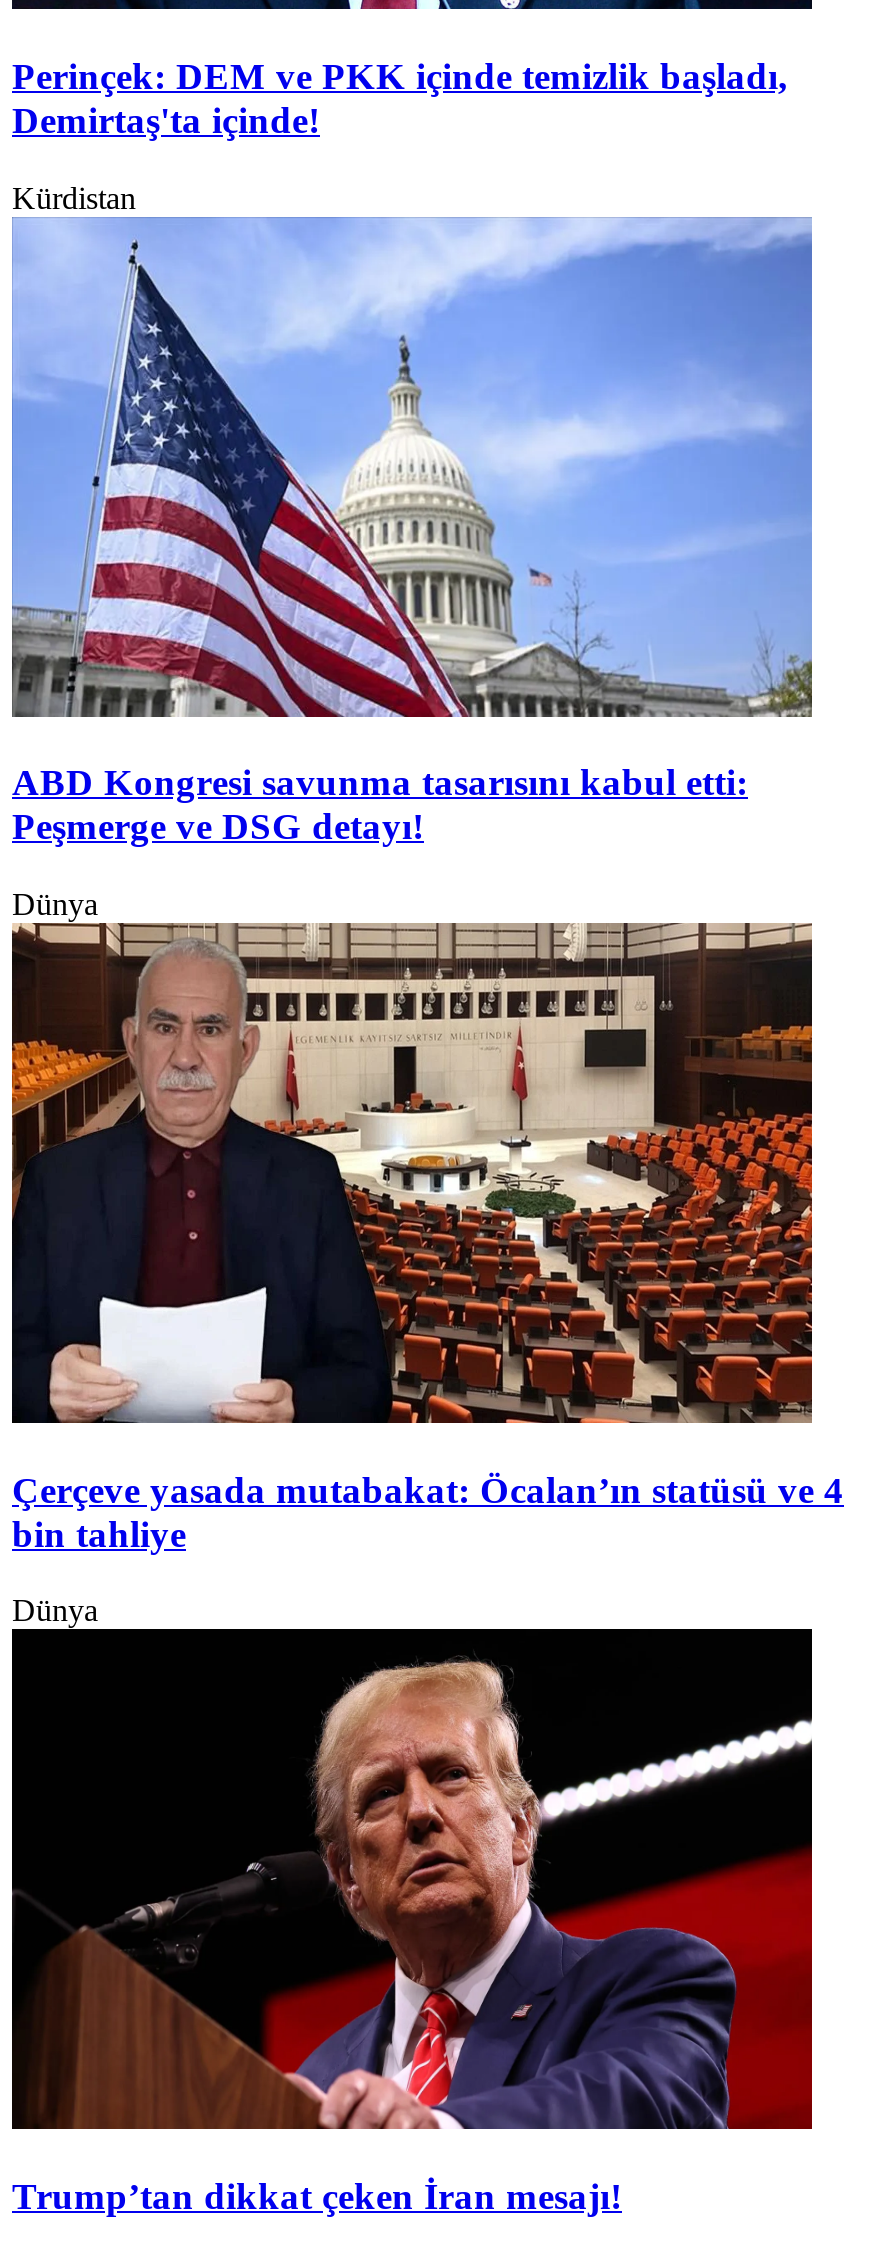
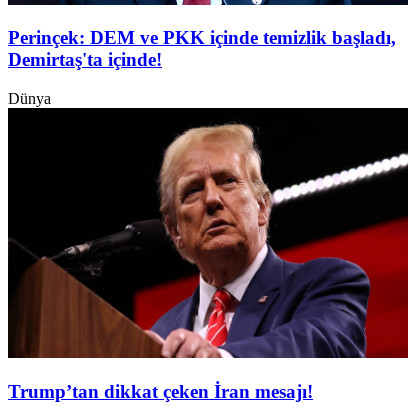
[12,180,136,214] Kürdistan -> none
[12,216,814,921] [image] | ABD Kongresi savunma tasarısını kabul etti: | Peşmerge ve DSG detayı! | Dünya -> none
[10,920,844,1554] [image] | Çerçeve yasada mutabakat: Öcalan’ın statüsü ve 4 | bin tahliye -> none

